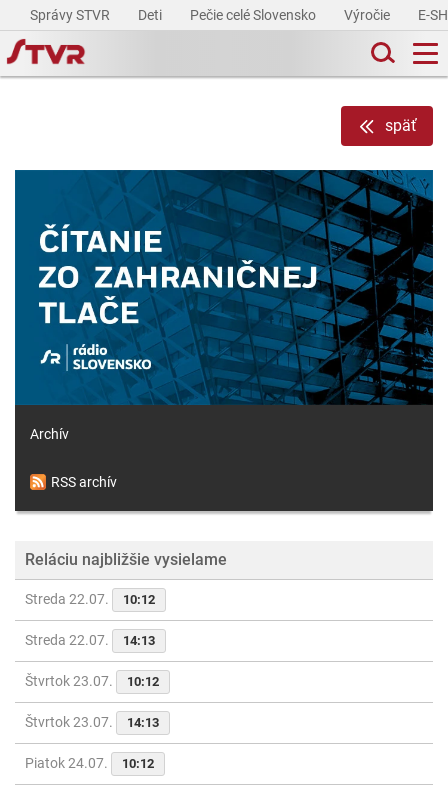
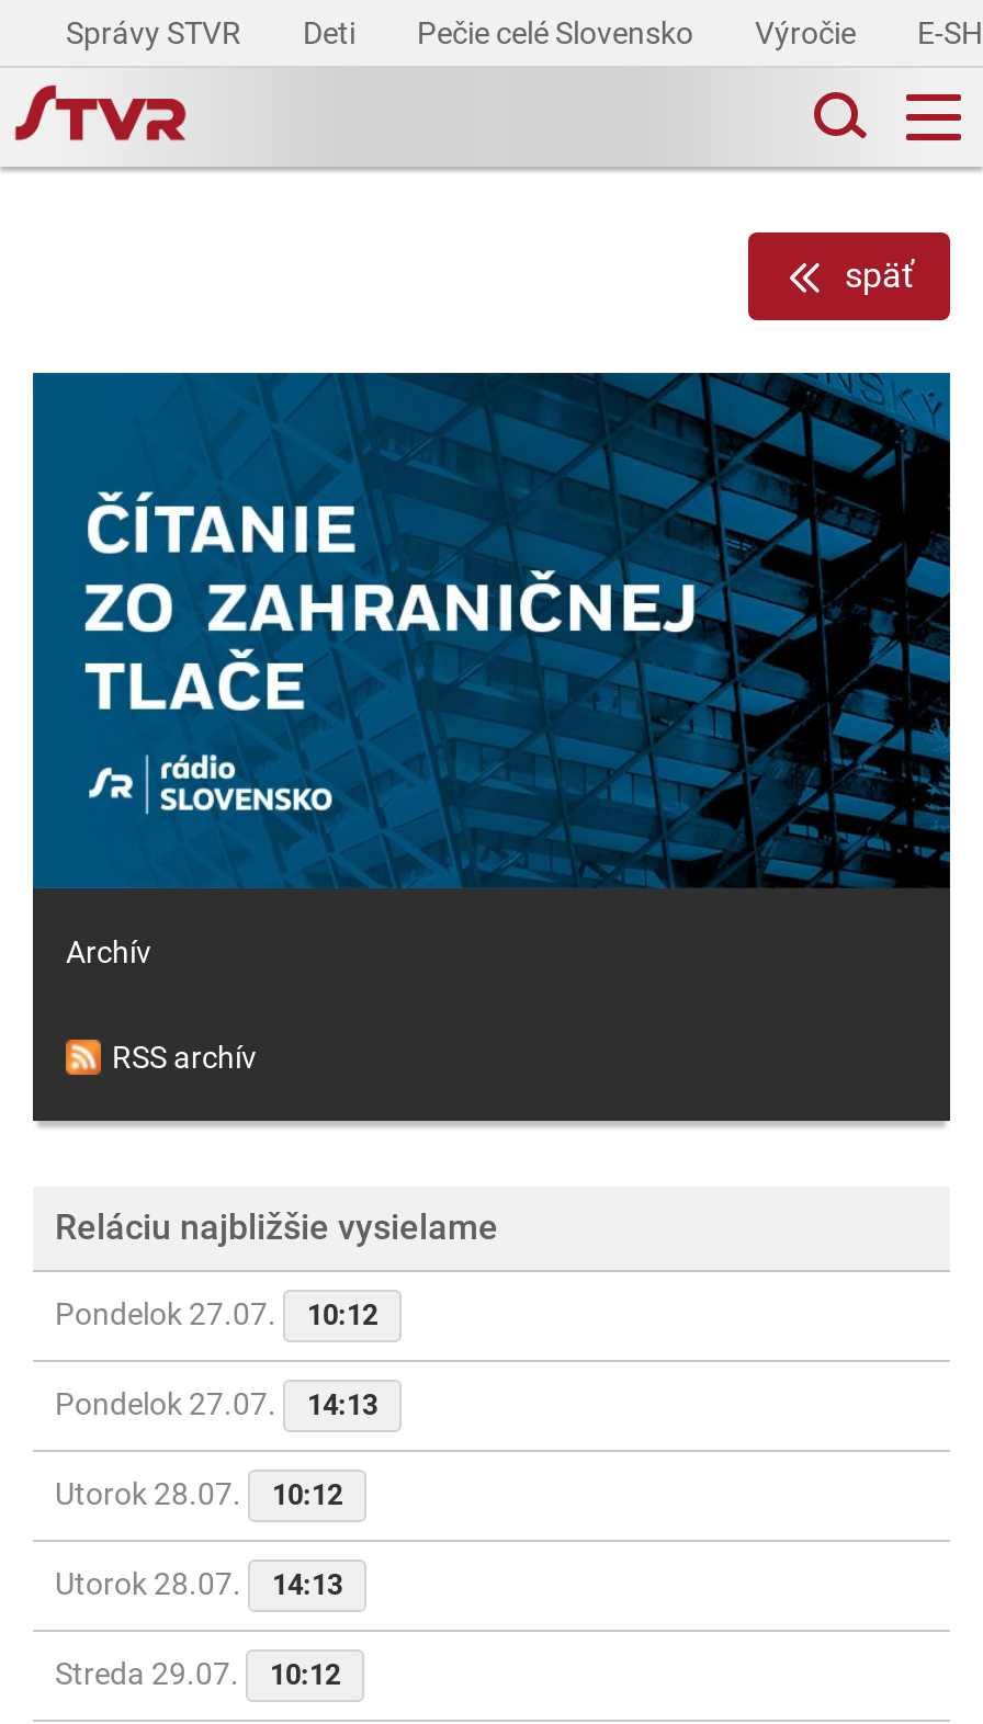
[25,591,155,607] Streda 22.07. 10:12 -> [55,1297,377,1332] Pondelok 27.07. 10:12
[25,632,155,648] Streda 22.07. 14:13 -> [55,1387,377,1422] Pondelok 27.07. 14:13
[25,673,159,689] Štvrtok 23.07. 10:12 -> [55,1477,342,1512] Utorok 28.07. 10:12
[25,714,159,730] Štvrtok 23.07. 14:13 -> [55,1567,342,1602] Utorok 28.07. 14:13
[25,755,154,771] Piatok 24.07. 10:12 -> [55,1657,340,1692] Streda 29.07. 10:12

